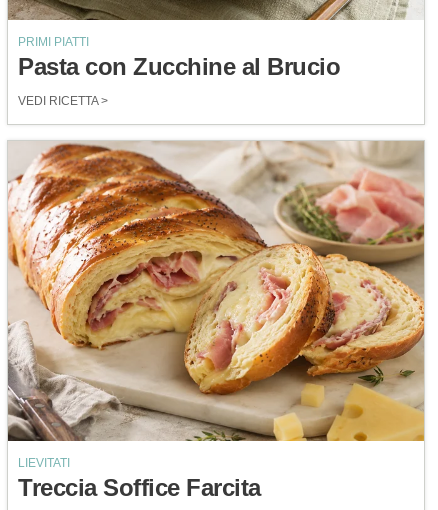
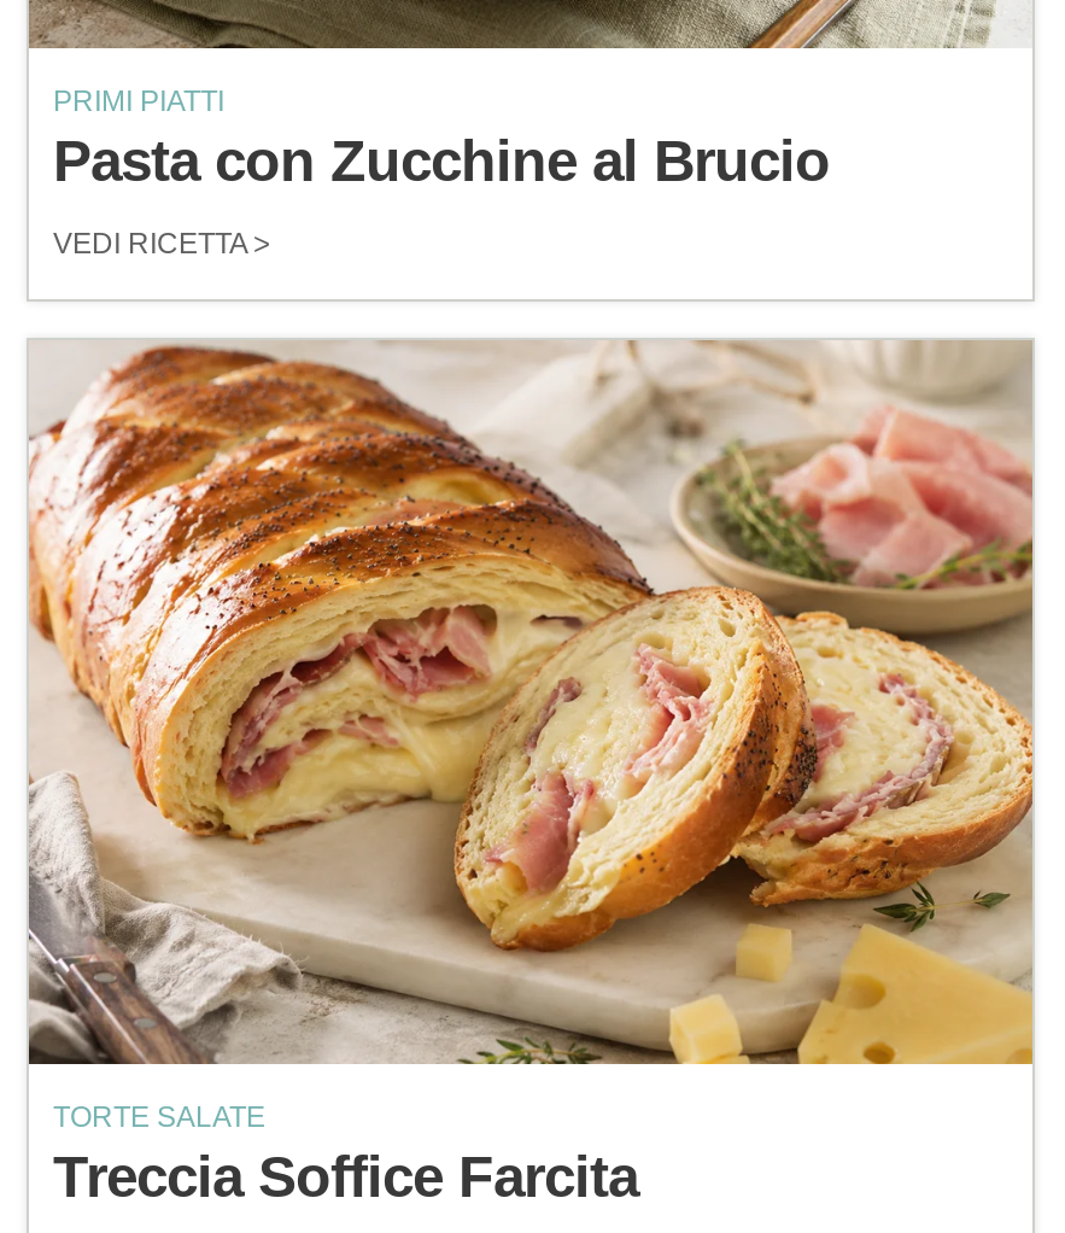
[18,456,70,470] LIEVITATI -> [53,1100,265,1134] TORTE SALATE

